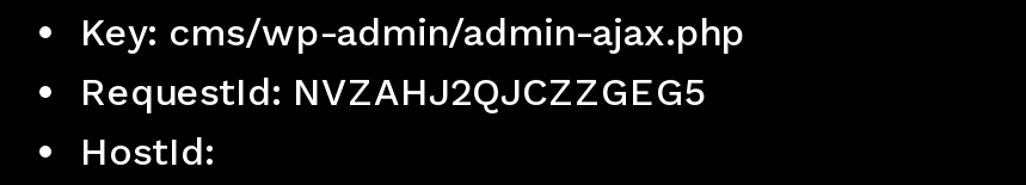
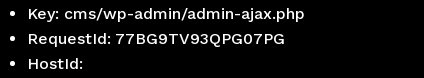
[80,70,708,115] RequestId: NVZAHJ2QJCZZGEG5 -> [27,29,285,48] RequestId: 77BG9TV93QPG07PG

